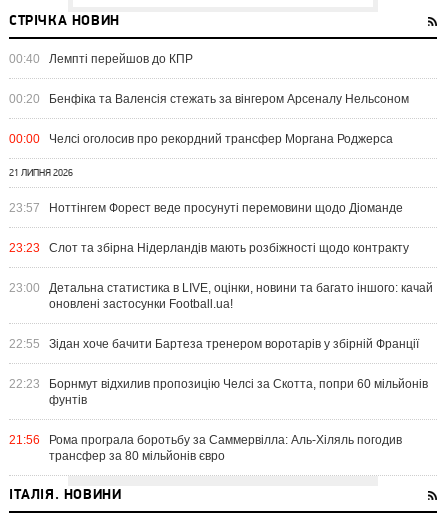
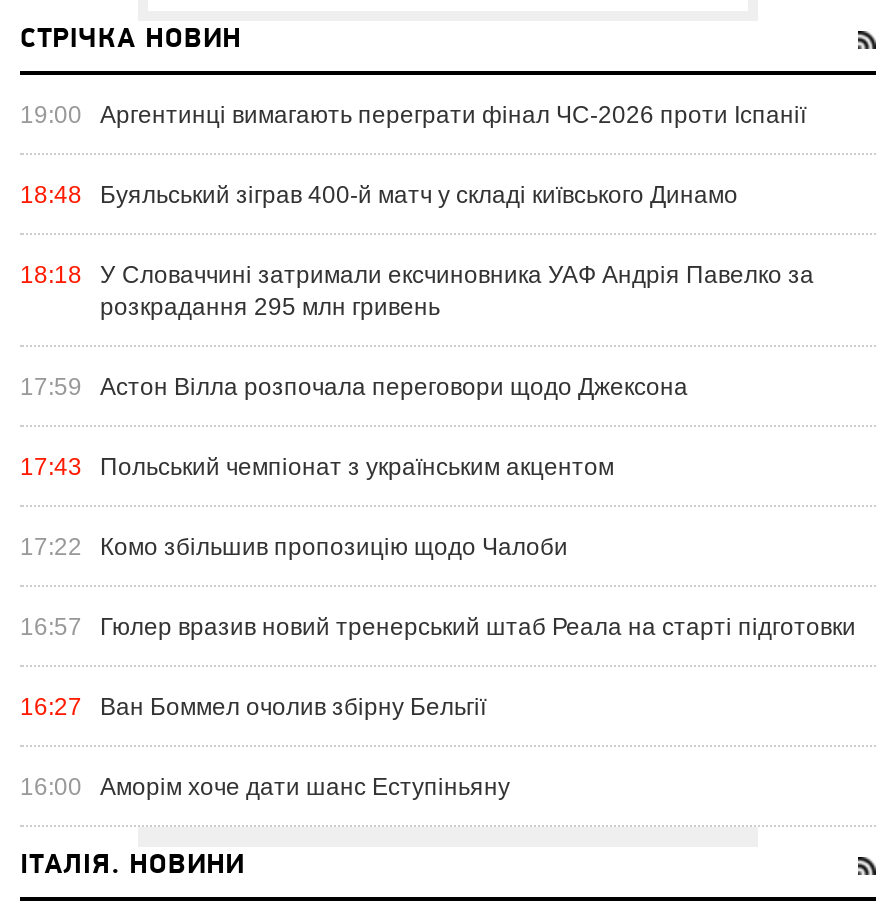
[9,52,433,463] 00:40 | Лемпті перейшов до КПР | 00:20 | Бенфіка та Валенсія стежать за вінгером Арсеналу Нельсоном | 00:00 | Челсі оголосив про рекордний трансфер Моргана Роджерса | 21 ЛИПНЯ 2026 | 23:57 | Ноттінгем Форест веде просунуті перемовини щодо Діоманде | 23:23 | Слот та збірна Нідерландів мають розбіжності щодо контракту | 23:00 | Детальна статистика в LIVE, оцінки, новини та багато іншого: качай | оновлені застосунки Football.ua! | 22:55 | Зідан хоче бачити Бартеза тренером воротарів у збірній Франції | 22:23 | Борнмут відхилив пропозицію Челсі за Скотта, попри 60 мільйонів | фунтів | 21:56 | Рома програла боротьбу за Саммервілла: Аль-Хіляль погодив | трансфер за 80 мільйонів євро -> [20,102,856,802] 19:00 | Аргентинці вимагають переграти фінал ЧС-2026 проти Іспанії | 18:48 | Буяльський зіграв 400-й матч у складі київського Динамо | 18:18 | У Словаччині затримали ексчиновника УАФ Андрія Павелко за | розкрадання 295 млн гривень | 17:59 | Астон Вілла розпочала переговори щодо Джексона | 17:43 | Польський чемпіонат з українським акцентом | 17:22 | Комо збільшив пропозицію щодо Чалоби | 16:57 | Гюлер вразив новий тренерський штаб Реала на старті підготовки | 16:27 | Ван Боммел очолив збірну Бельгії | 16:00 | Аморім хоче дати шанс Еступіньяну

